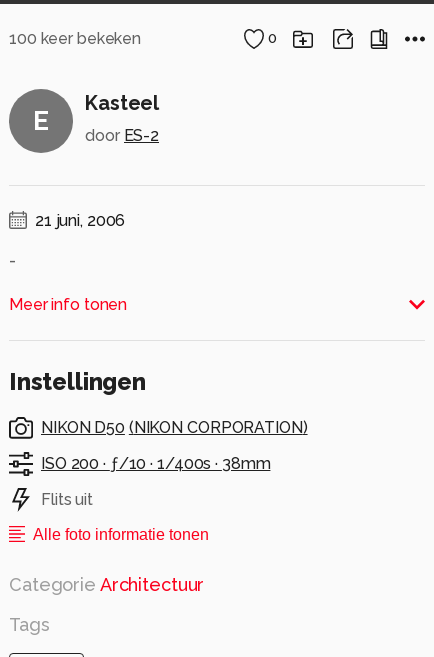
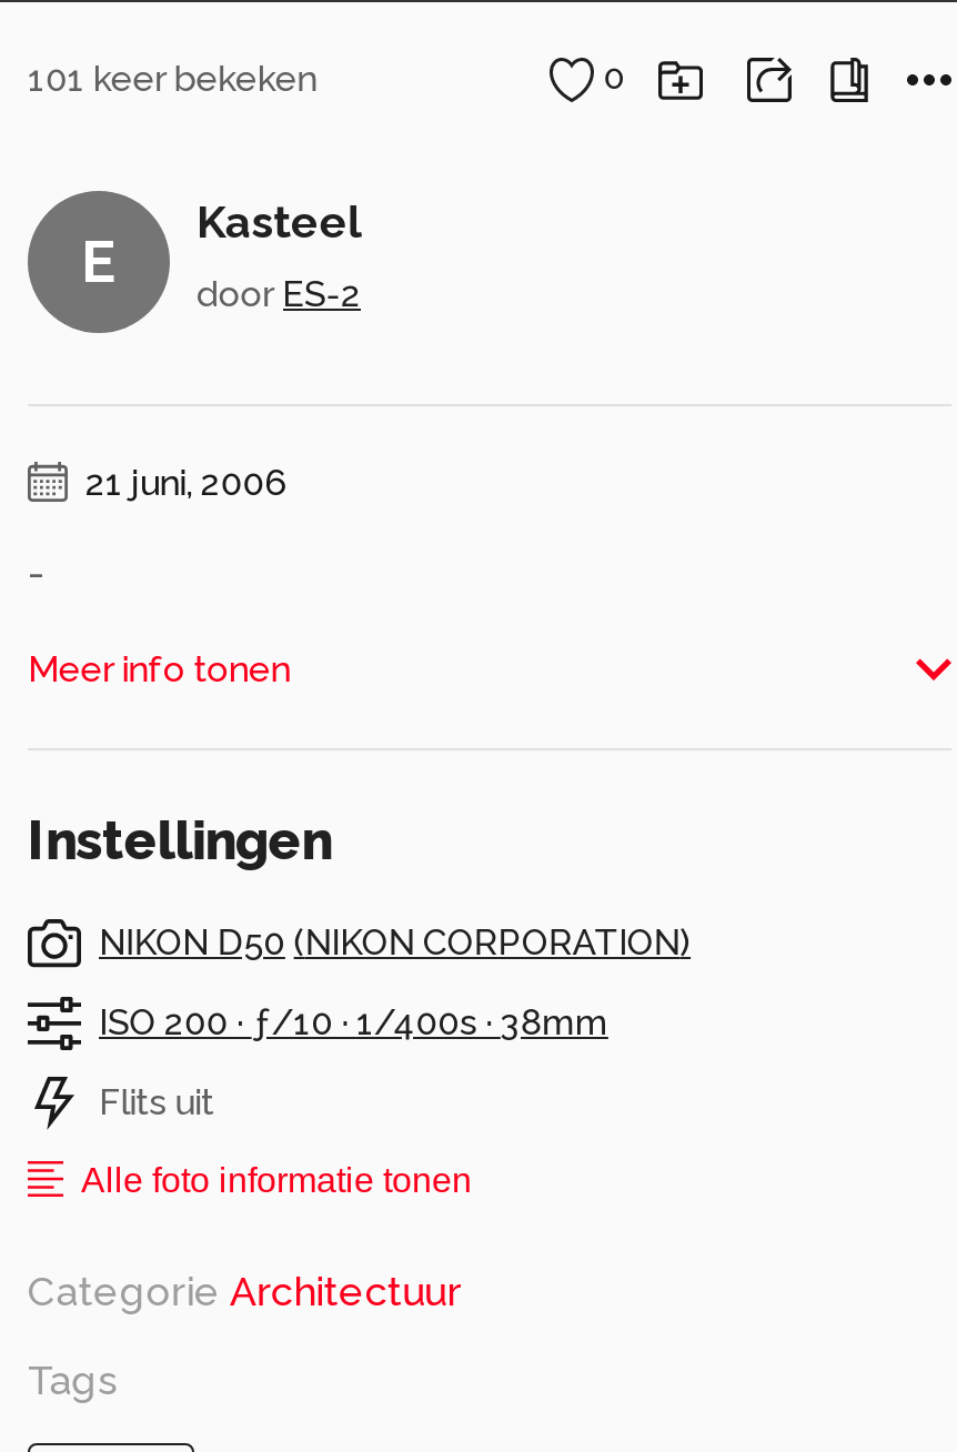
[9,29,141,48] 100 keer bekeken -> [28,58,317,100] 101 keer bekeken

